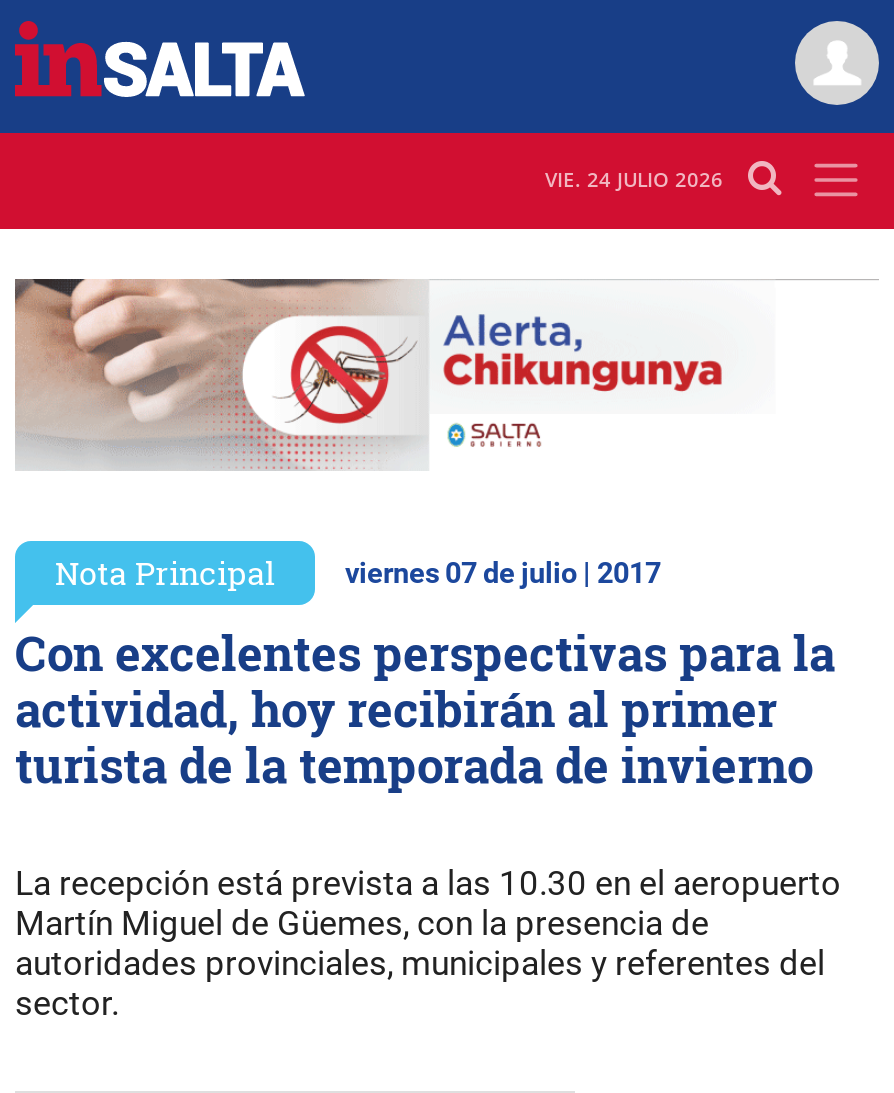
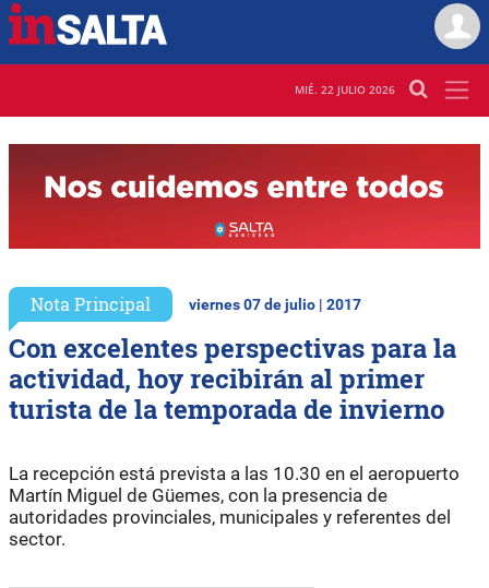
[545,166,723,194] VIE. 24 JULIO 2026 -> [295,82,395,97] MIÉ. 22 JULIO 2026
[13,279,879,471] [image] -> [8,143,481,250] [image]

